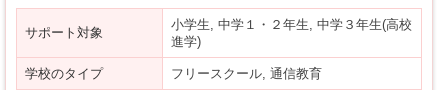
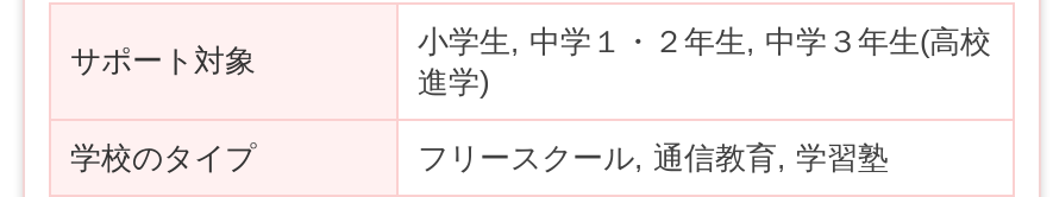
[171,66,322,81] フリースクール, 通信教育 -> [418,141,889,176] フリースクール, 通信教育, 学習塾

